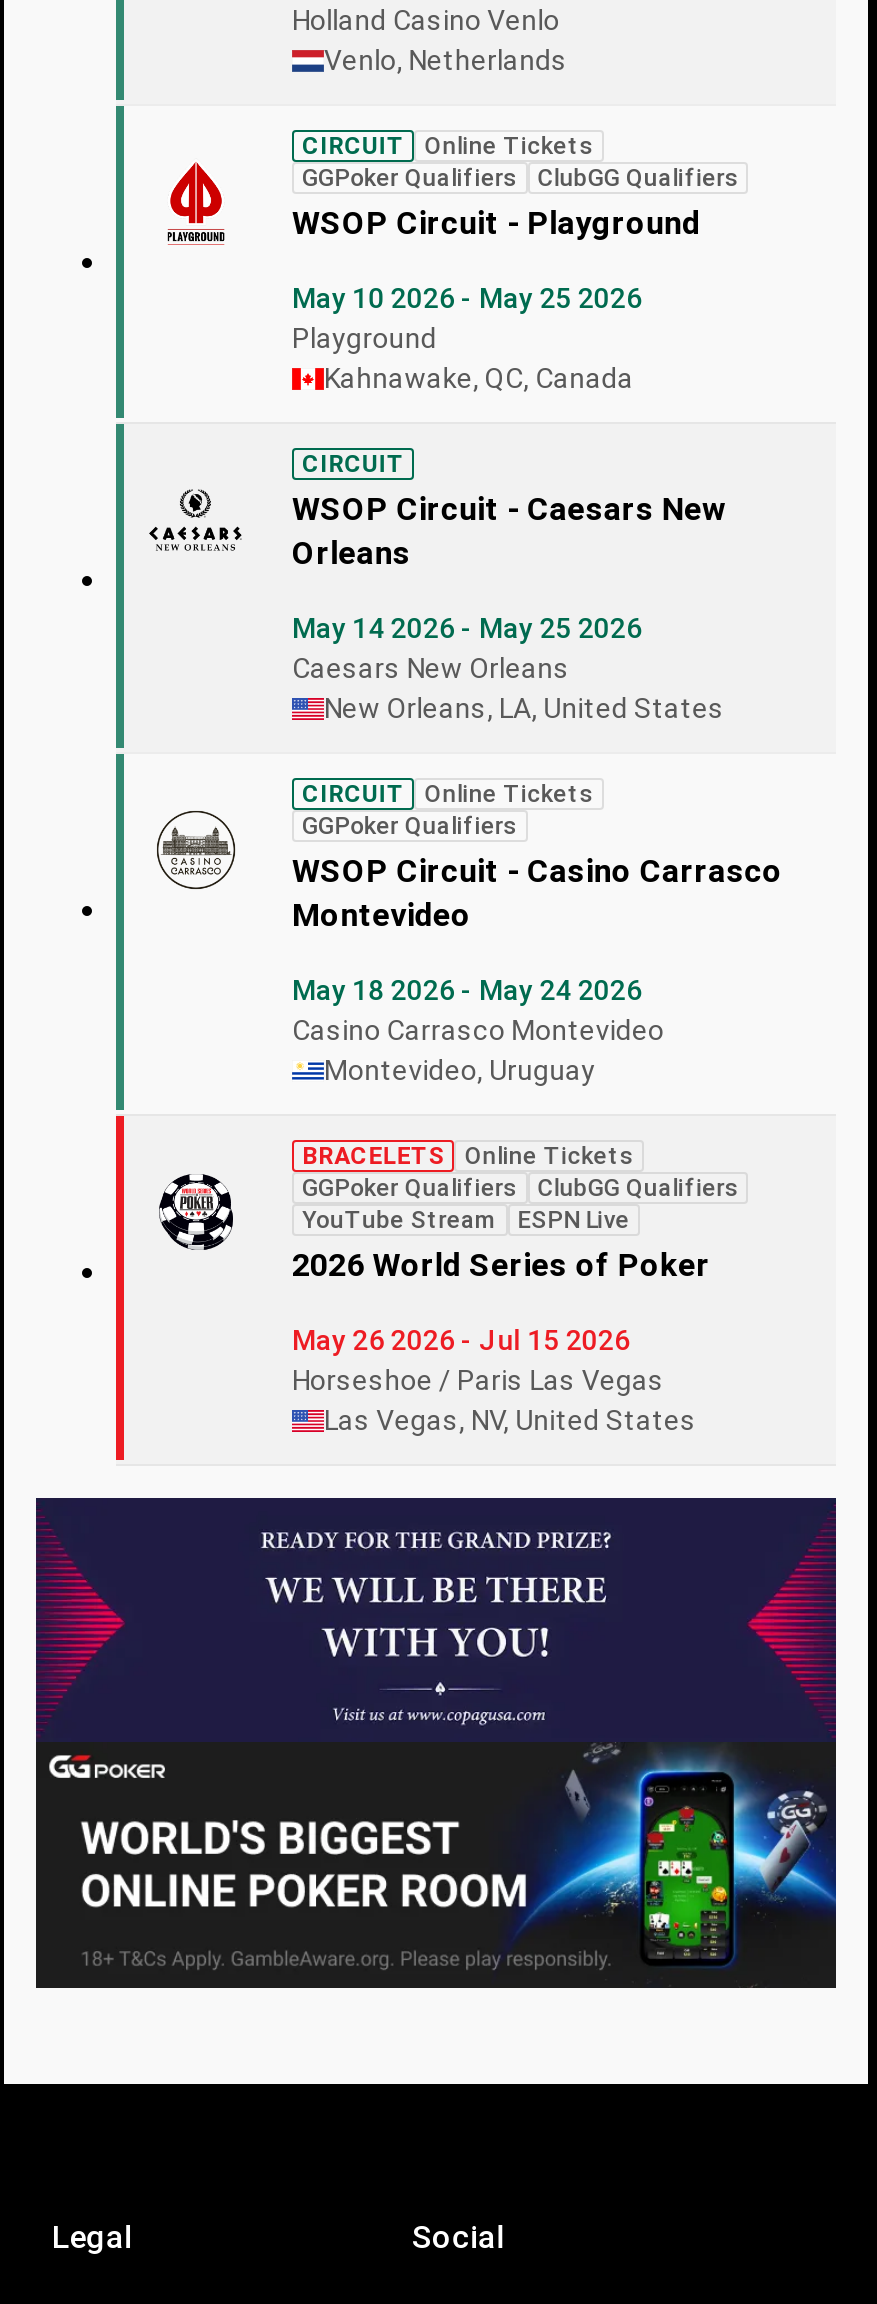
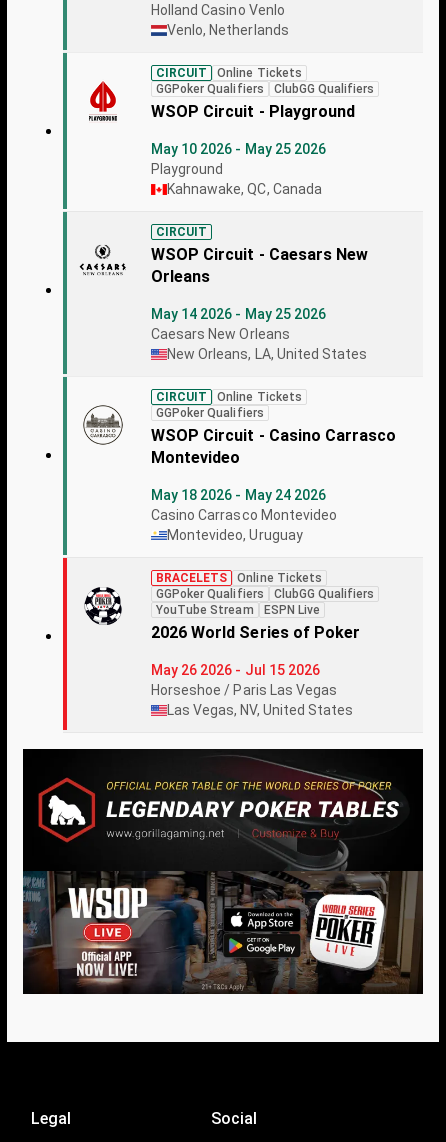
[36,1498,838,1986] [image] -> [23,749,424,991] [image]

